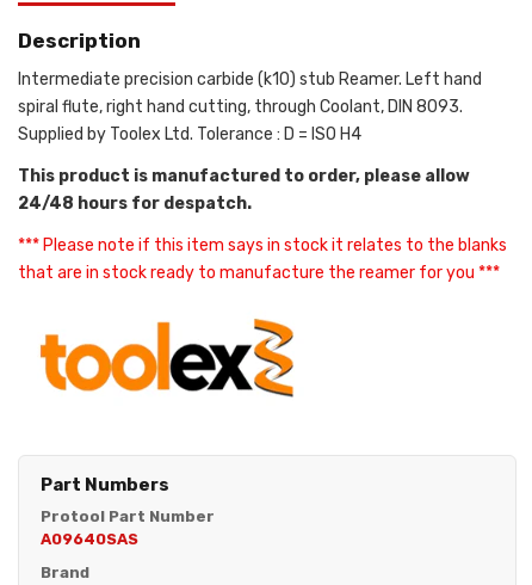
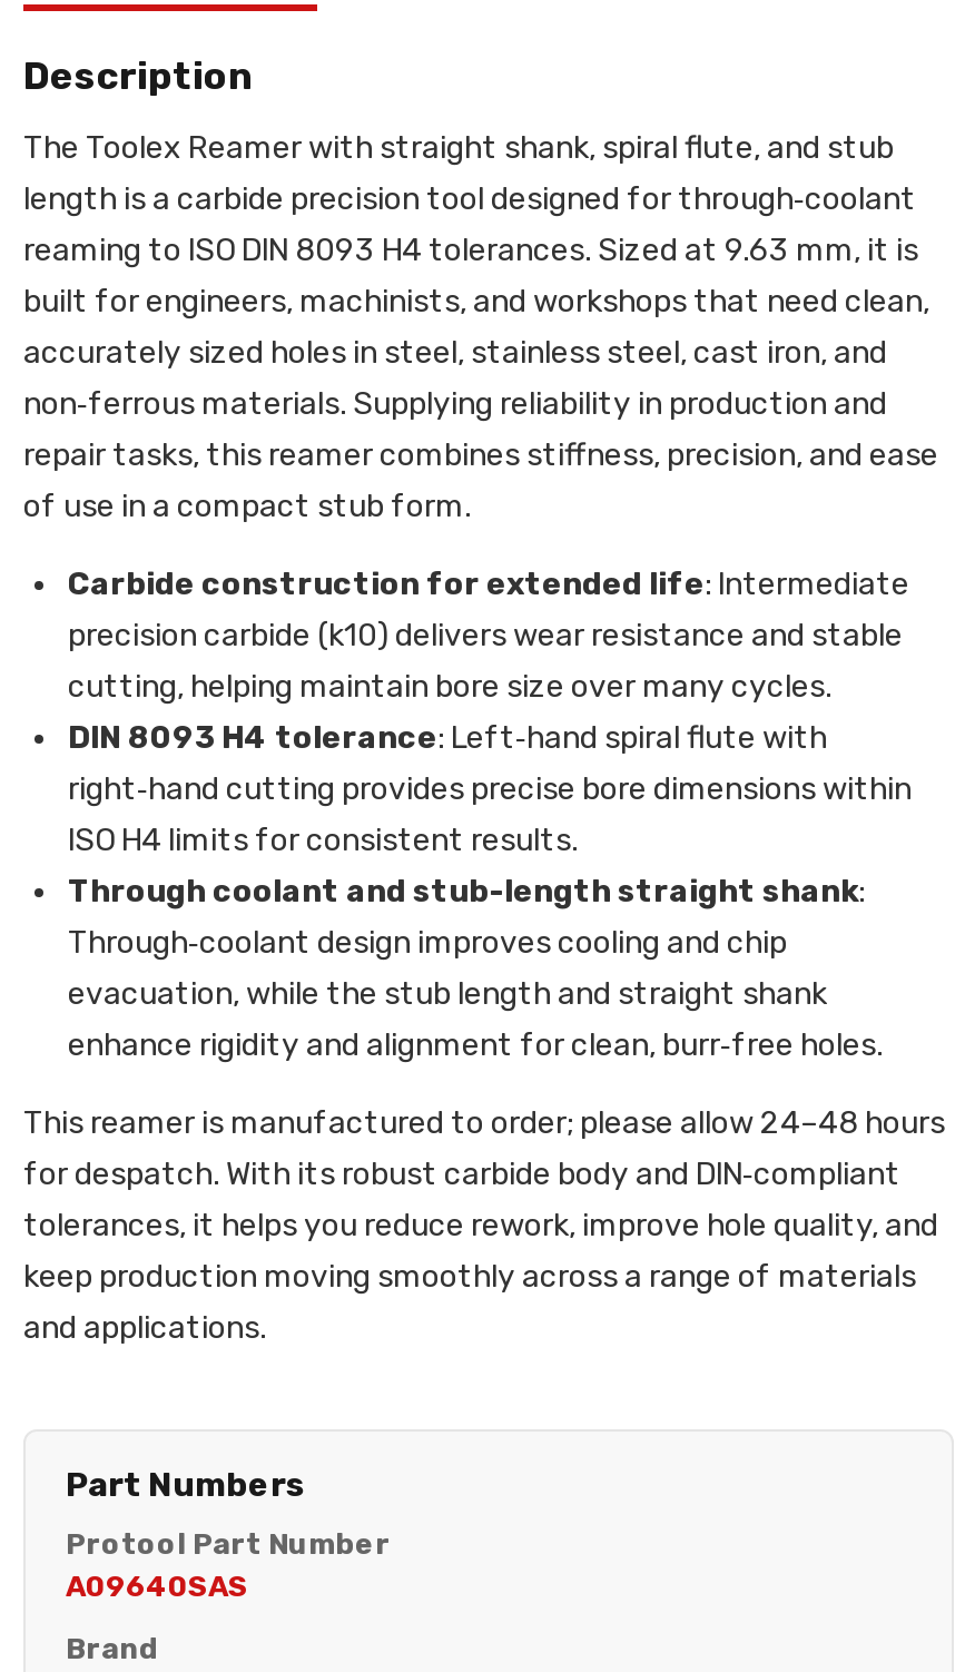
[18,69,482,144] Intermediate precision carbide (k10) stub Reamer. Left hand | spiral flute, right hand cutting, through Coolant, DIN 8093. | Supplied by Toolex Ltd. Tolerance : D = ISO H4 -> [23,129,938,525] The Toolex Reamer with straight shank, spiral flute, and stub | length is a carbide precision tool designed for through‑coolant | reaming to ISO DIN 8093 H4 tolerances. Sized at 9.63 mm, it is | built for engineers, machinists, and workshops that need clean, | accurately sized holes in steel, stainless steel, cast iron, and | non‑ferrous materials. Supplying reliability in production and | repair tasks, this reamer combines stiffness, precision, and ease | of use in a compact stub form.
[18,166,470,214] This product is manufactured to order, please allow | 24/48 hours for despatch. -> [68,565,912,1064] Carbide construction for extended life: Intermediate | precision carbide (k10) delivers wear resistance and stable | cutting, helping maintain bore size over many cycles. | DIN 8093 H4 tolerance: Left‑hand spiral flute with | right‑hand cutting provides precise bore dimensions within | ISO H4 limits for consistent results. | Through coolant and stub-length straight shank: | Through‑coolant design improves cooling and chip | evacuation, while the stub length and straight shank | enhance rigidity and alignment for clean, burr‑free holes.
[18,235,507,283] *** Please note if this item says in stock it relates to the blanks | that are in stock ready to manufacture the reamer for you *** -> [23,1104,945,1347] This reamer is manufactured to order; please allow 24–48 hours | for despatch. With its robust carbide body and DIN‑compliant | tolerances, it helps you reduce rework, improve hole quality, and | keep production moving smoothly across a range of materials | and applications.

